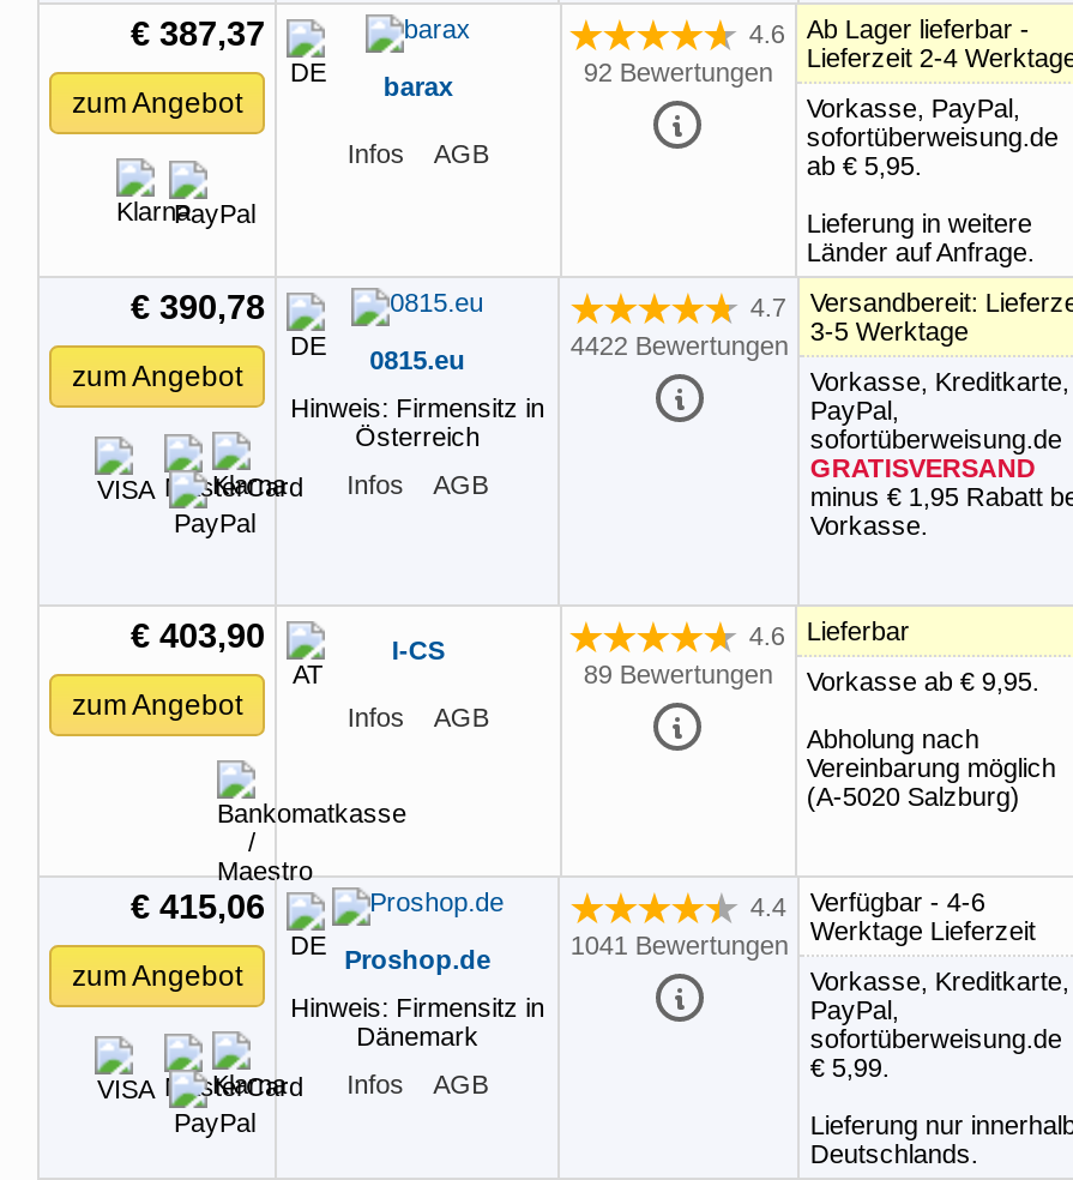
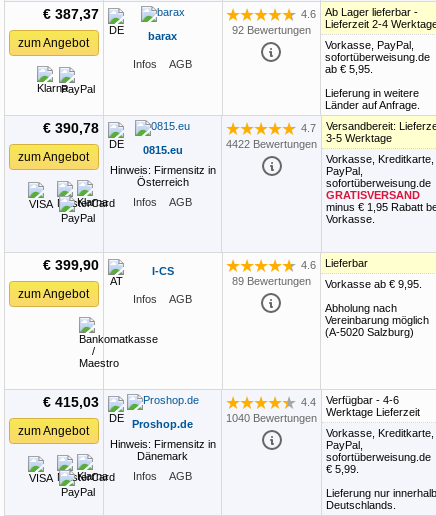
[130,616,265,654] € 403,90 -> [43,257,99,273] € 399,90
[130,887,265,925] € 415,06 -> [43,394,99,410] € 415,03
[570,930,789,959] 1041 Bewertungen -> [226,412,317,424] 1040 Bewertungen

